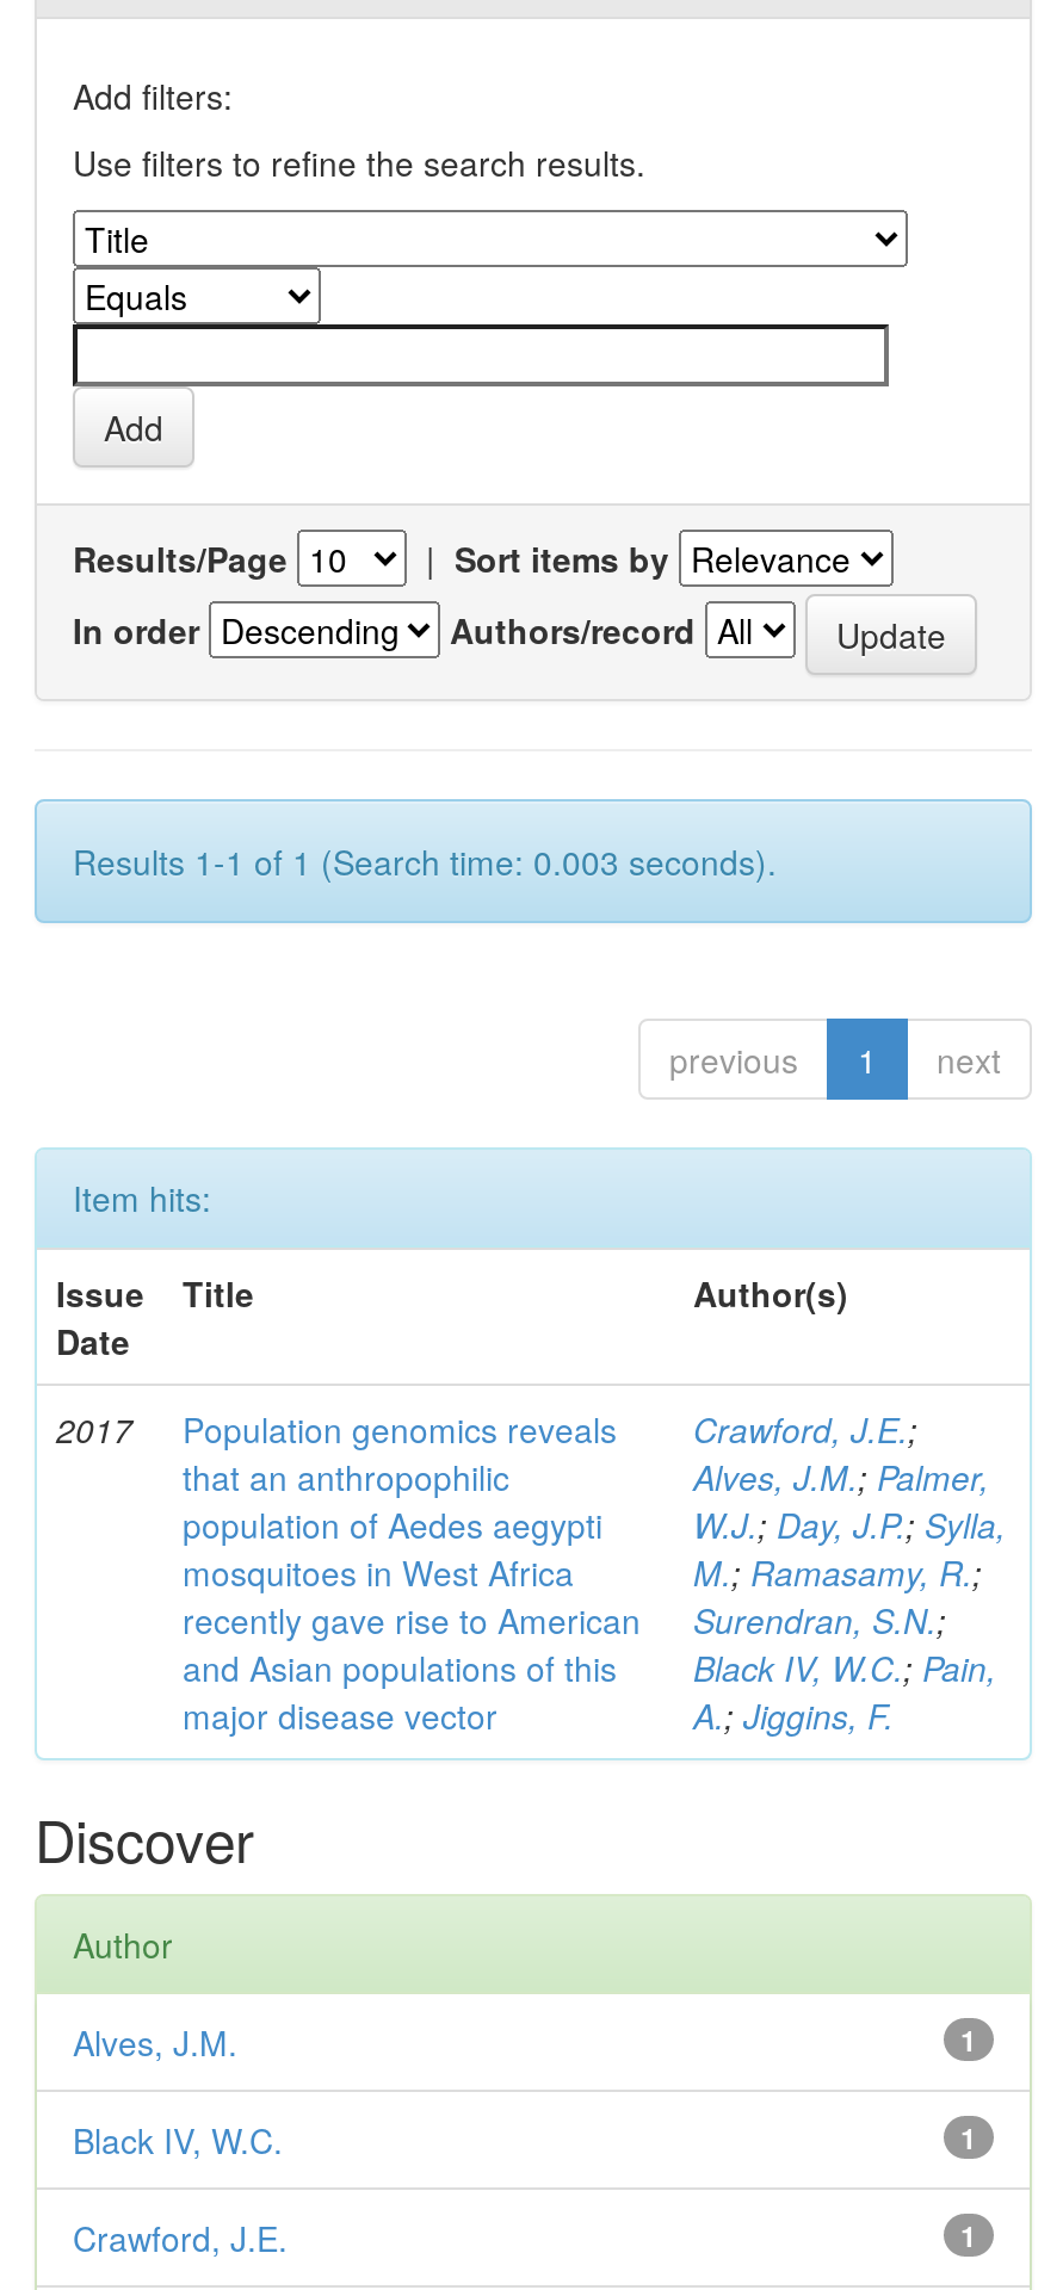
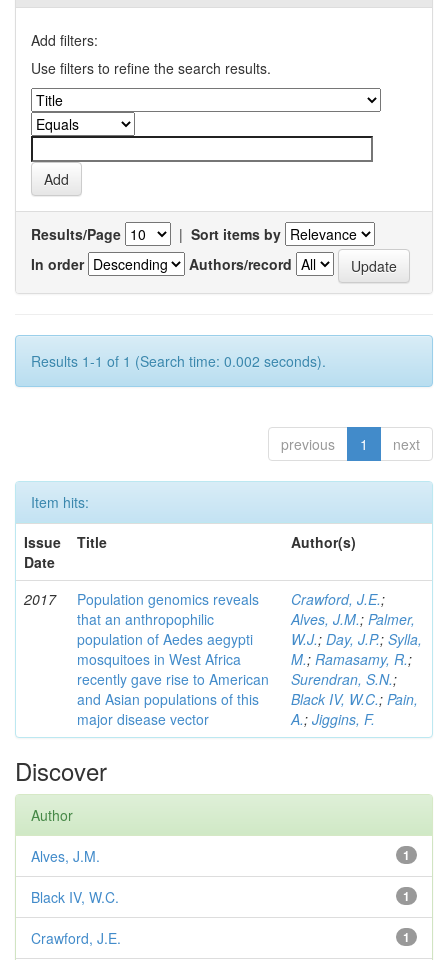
[73,838,777,885] Results 1-1 of 1 (Search time: 0.003 seconds). -> [31,351,326,371] Results 1-1 of 1 (Search time: 0.002 seconds).

